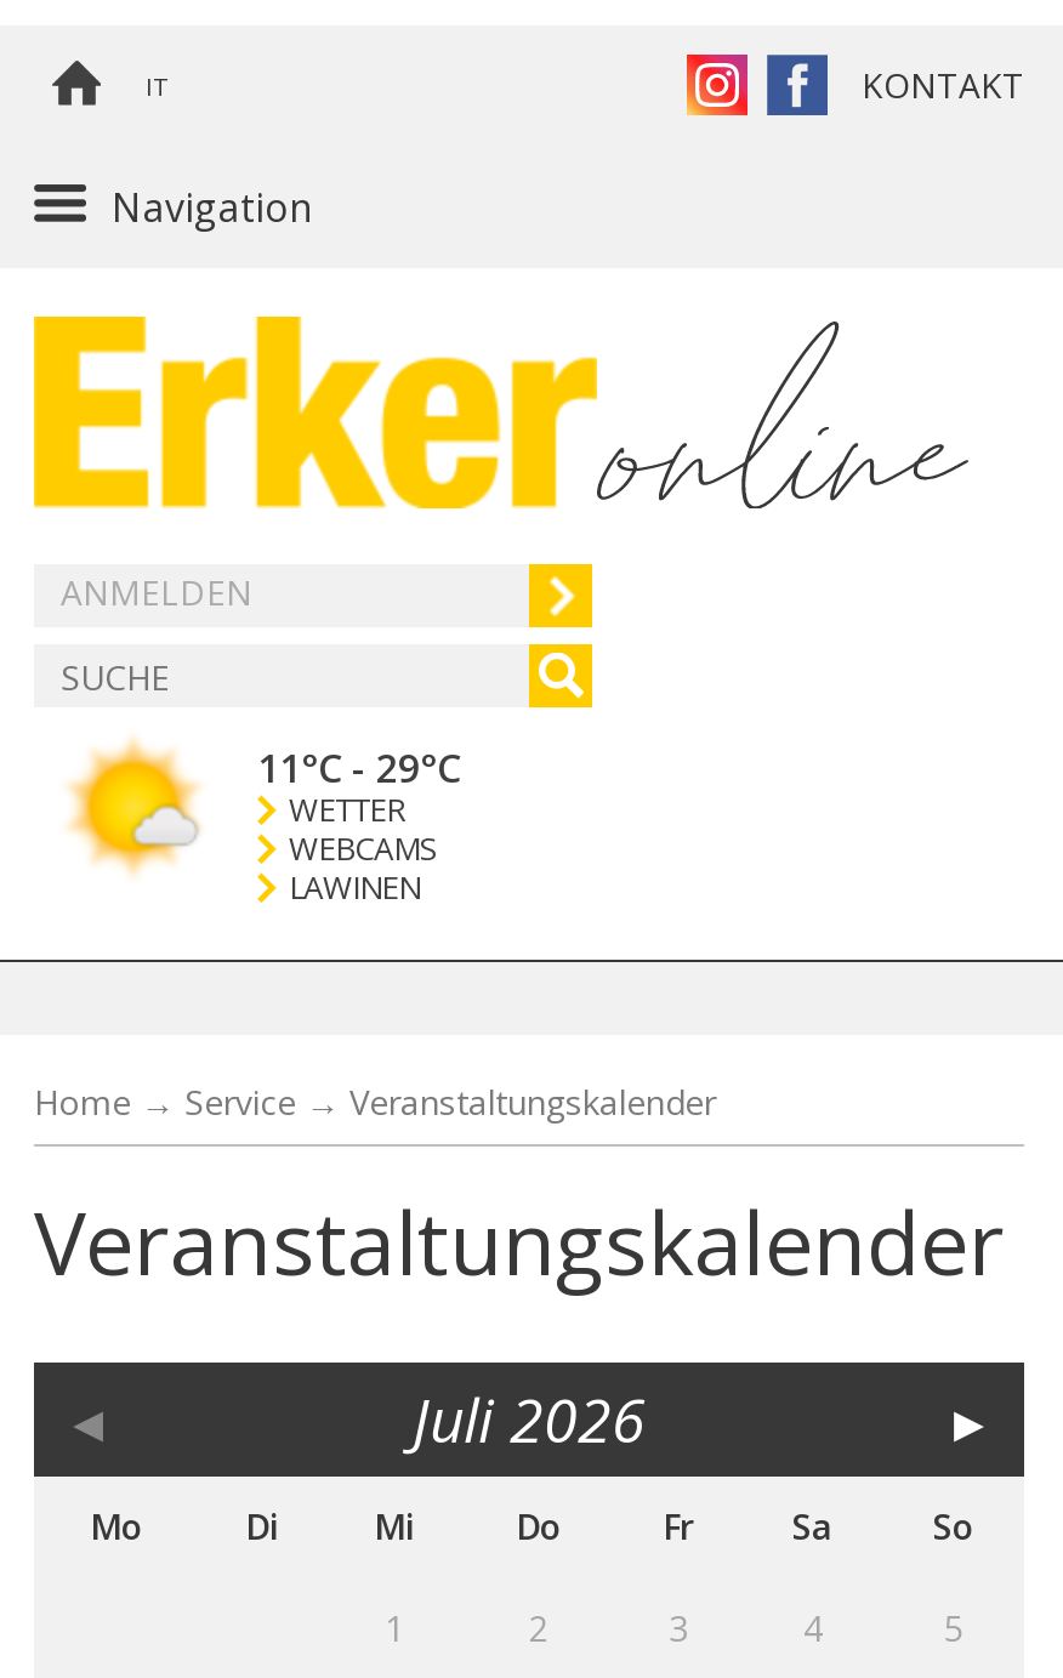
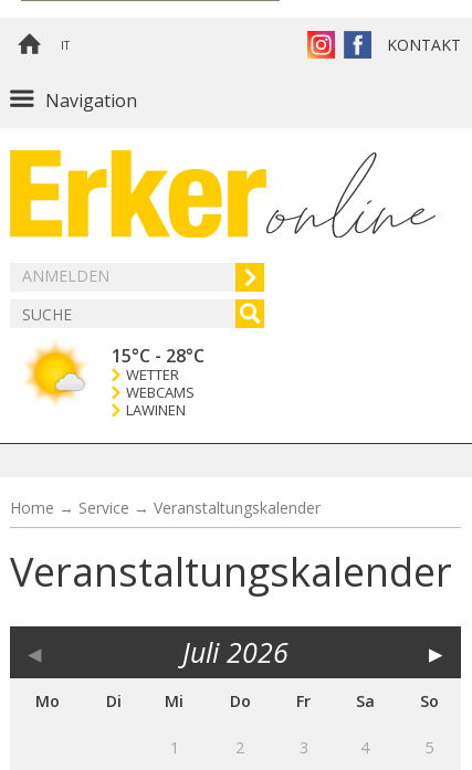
[257,741,461,795] 11°C - 29°C -> [112,344,204,368] 15°C - 28°C

